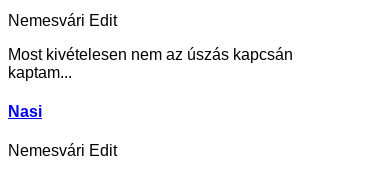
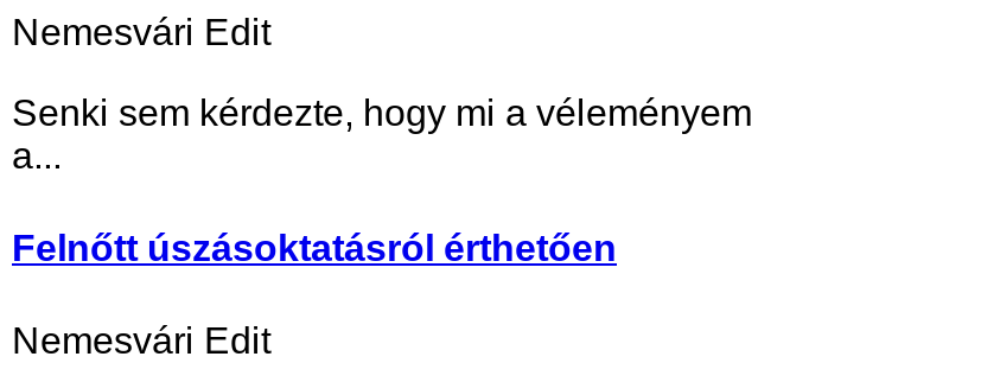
[8,46,293,81] Most kivételesen nem az úszás kapcsán | kaptam... -> [12,92,752,175] Senki sem kérdezte, hogy mi a véleményem | a...
[8,103,42,120] Nasi -> [12,228,617,268] Felnőtt úszásoktatásról érthetően

